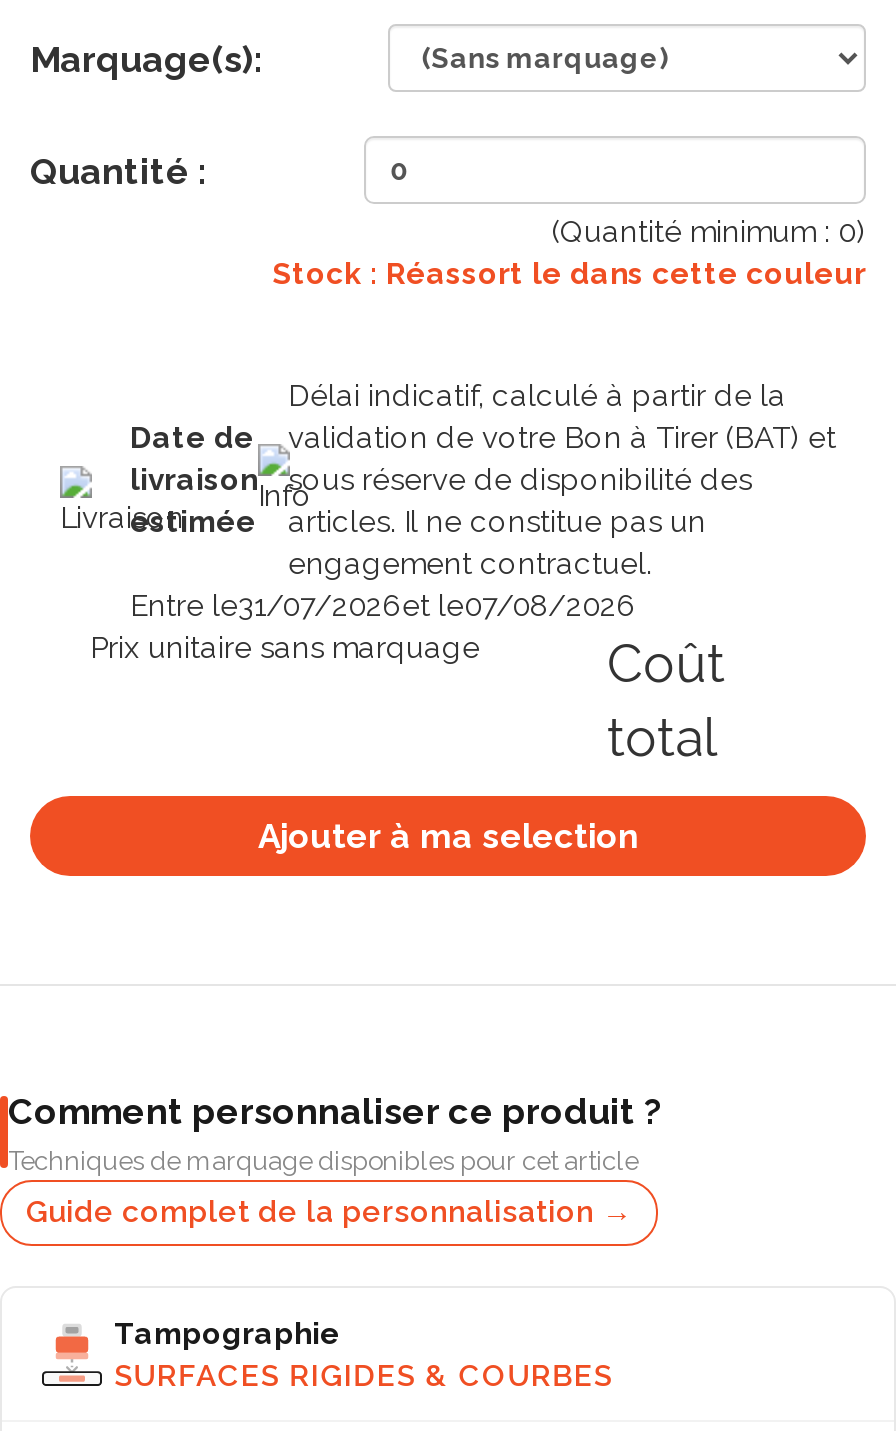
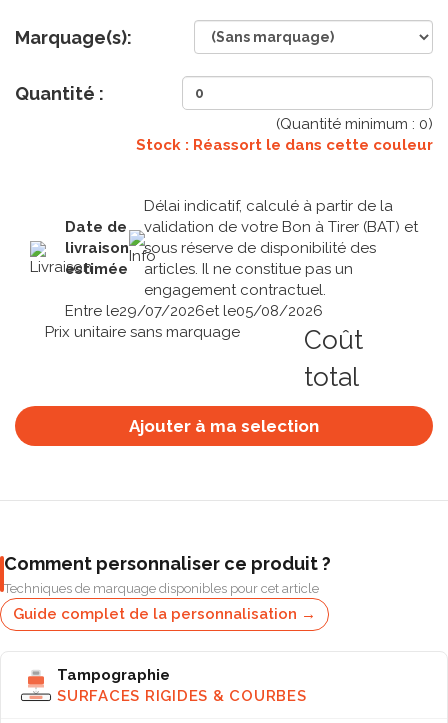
[130,588,636,624] Entre le31/07/2026et le07/08/2026 -> [65,302,323,320] Entre le29/07/2026et le05/08/2026

